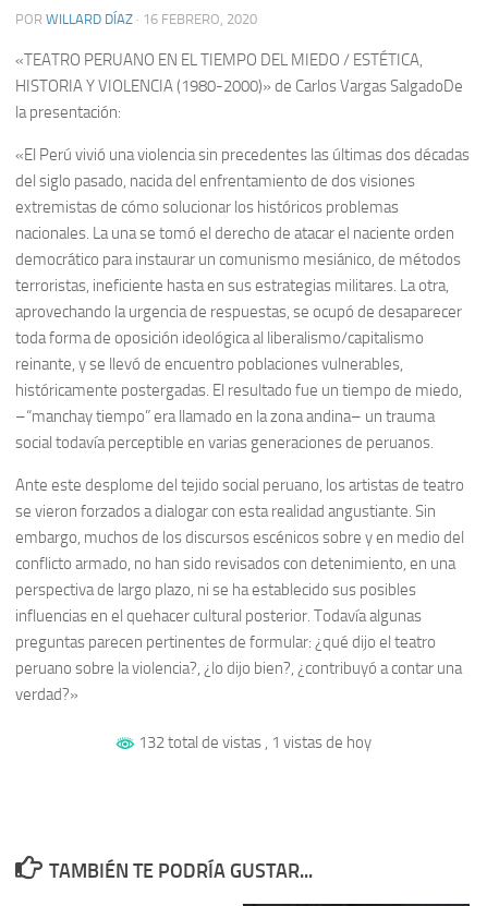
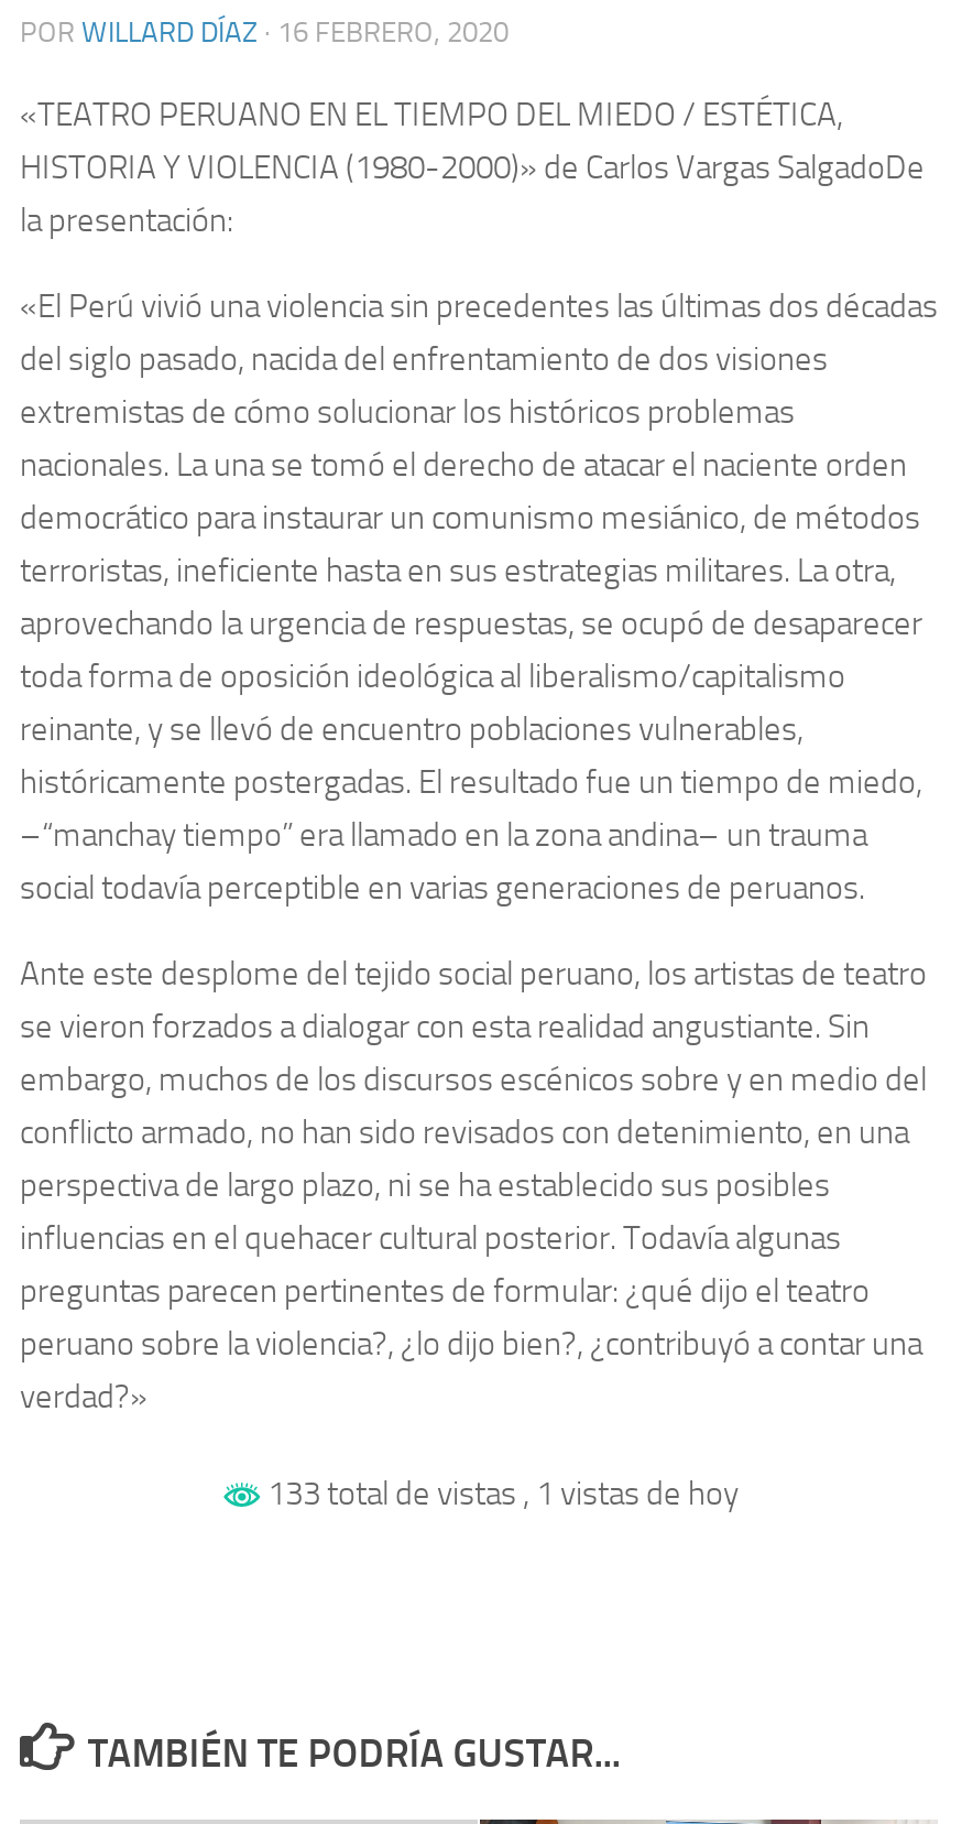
[135,733,371,752] 132 total de vistas, 1 vistas de hoy -> [261,1474,739,1513] 133 total de vistas, 1 vistas de hoy

